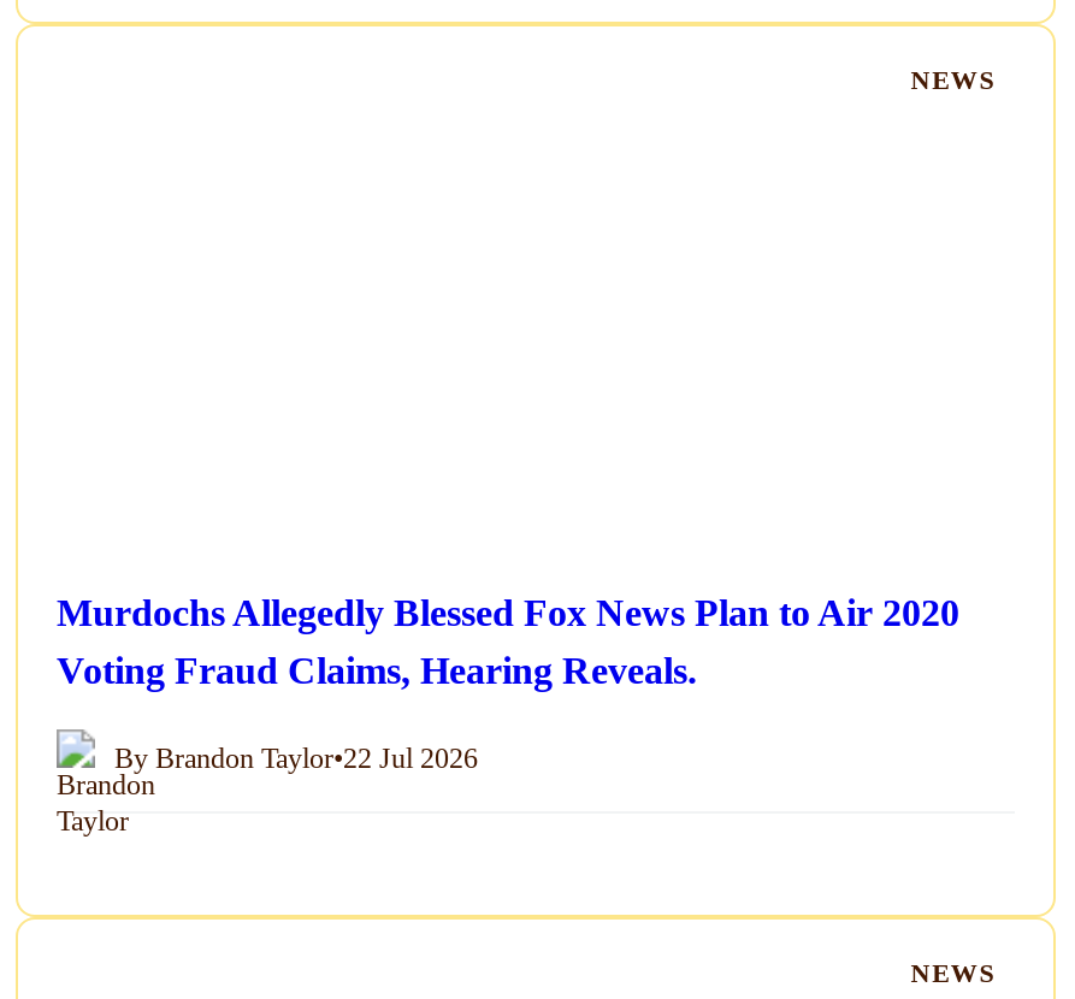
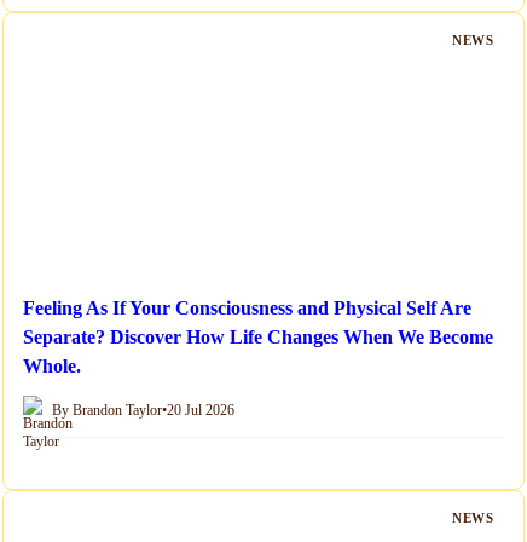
[57,593,959,691] Murdochs Allegedly Blessed Fox News Plan to Air 2020 | Voting Fraud Claims, Hearing Reveals. -> [23,298,493,376] Feeling As If Your Consciousness and Physical Self Are | Separate? Discover How Life Changes When We Become | Whole.
[114,741,478,774] By Brandon Taylor•22 Jul 2026 -> [52,401,234,418] By Brandon Taylor•20 Jul 2026

